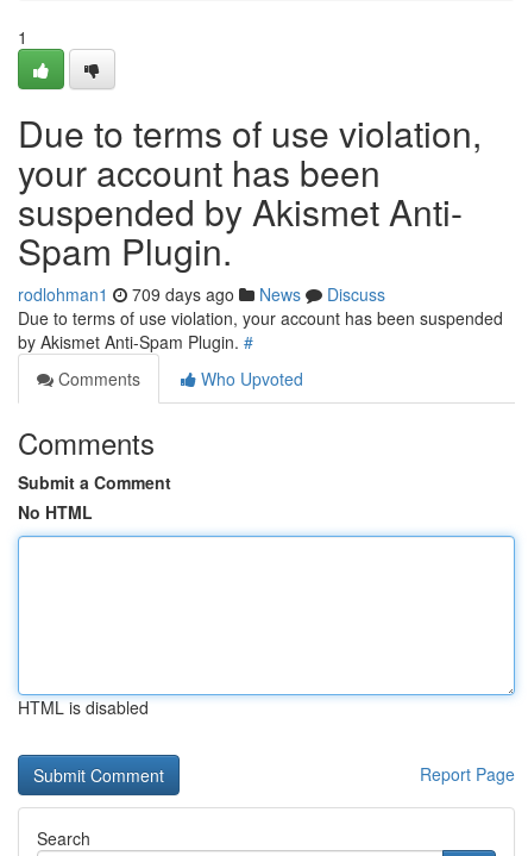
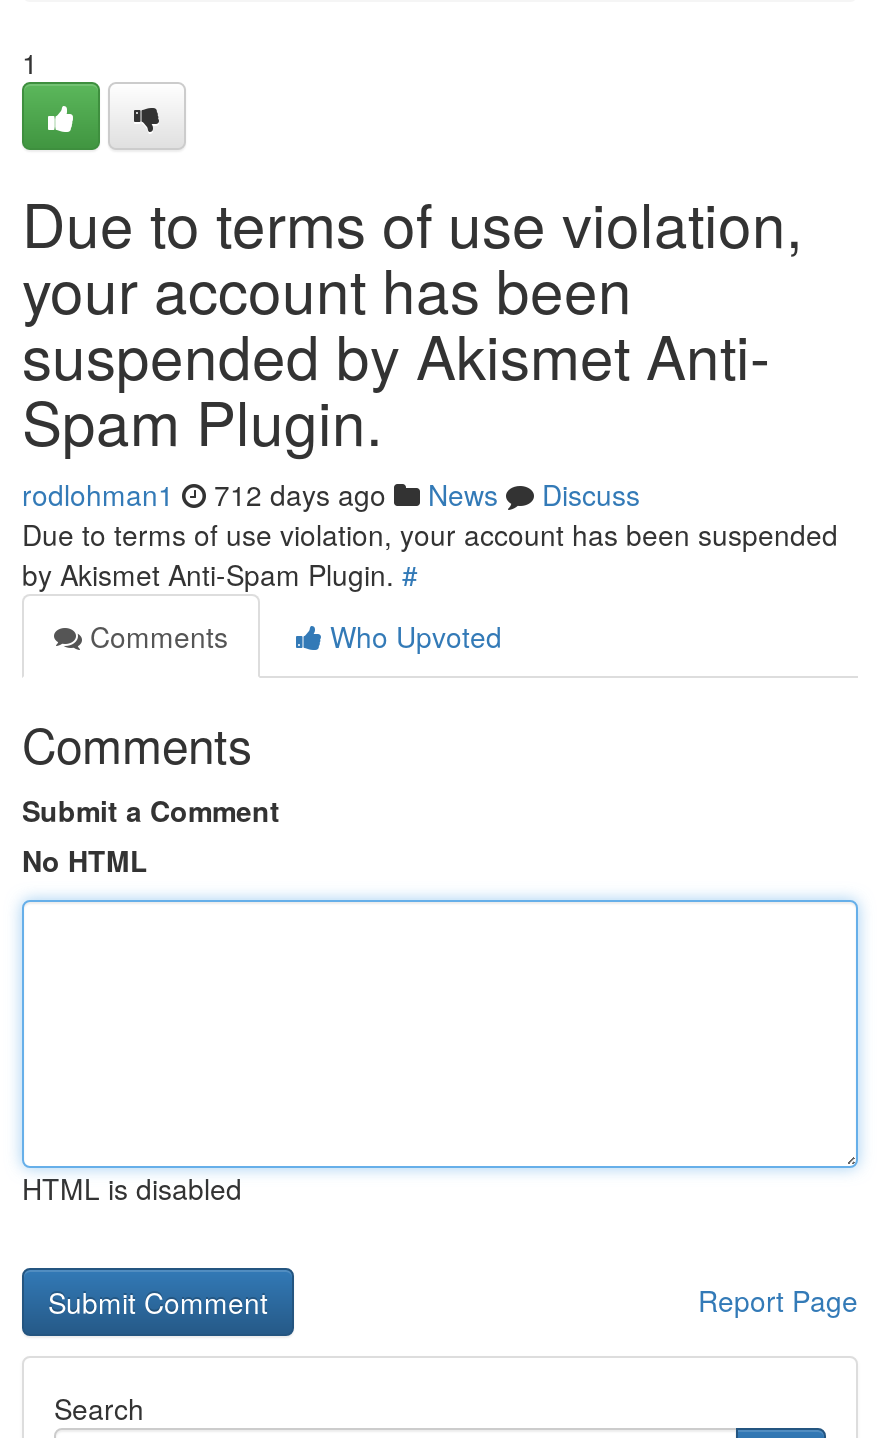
[18,282,385,306] rodlohman1 709 days ago News Discuss -> [22,474,640,514] rodlohman1 712 days ago News Discuss

